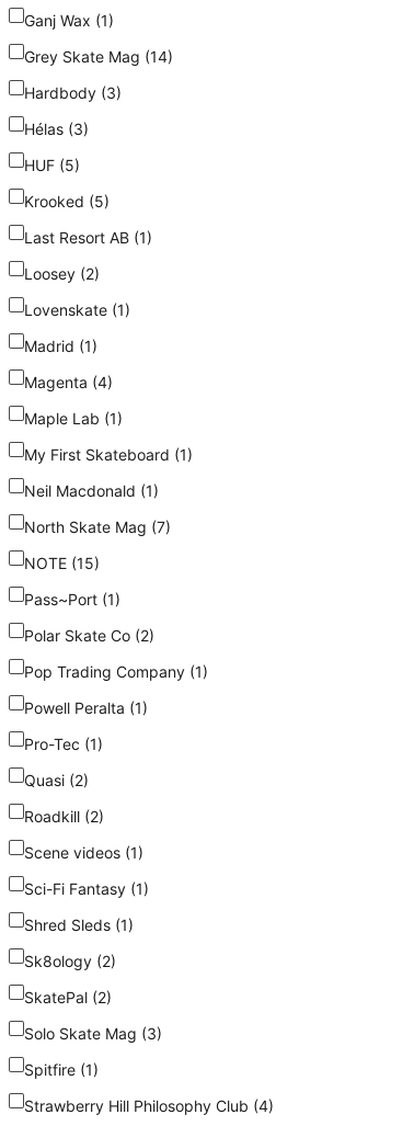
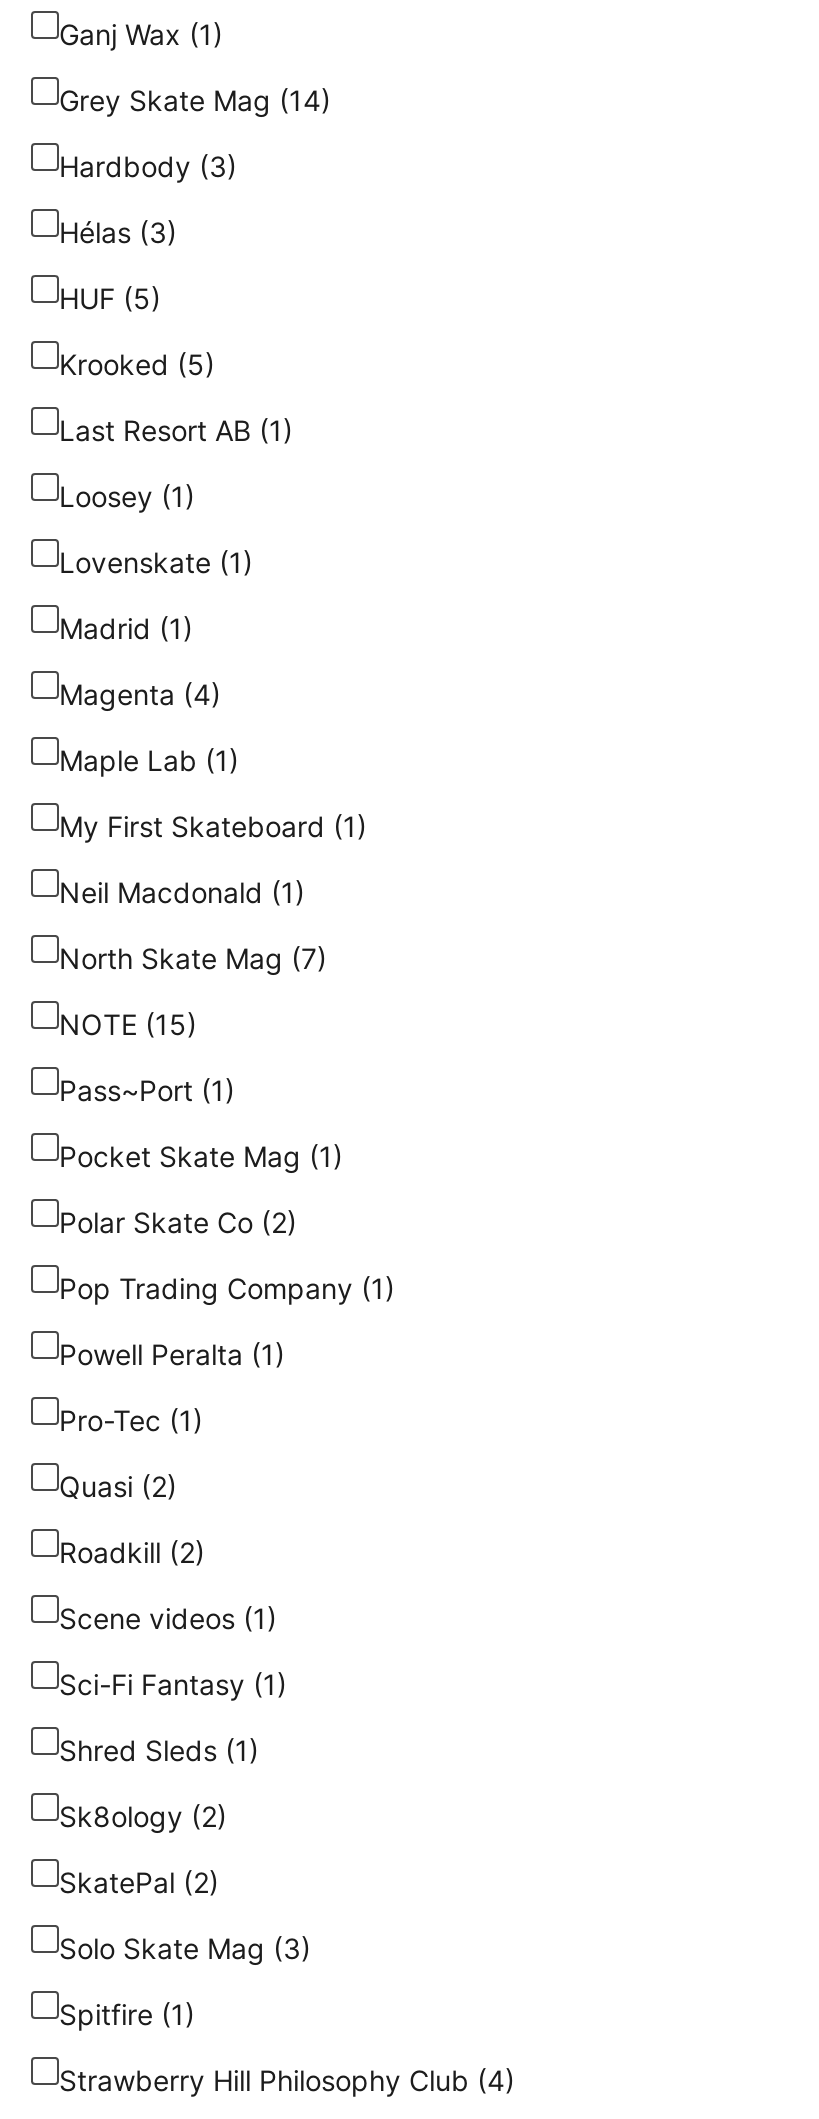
[24,264,100,283] Loosey (2) -> [59,479,195,513] Loosey (1)
none -> [59,1139,343,1173] Pocket Skate Mag (1)

